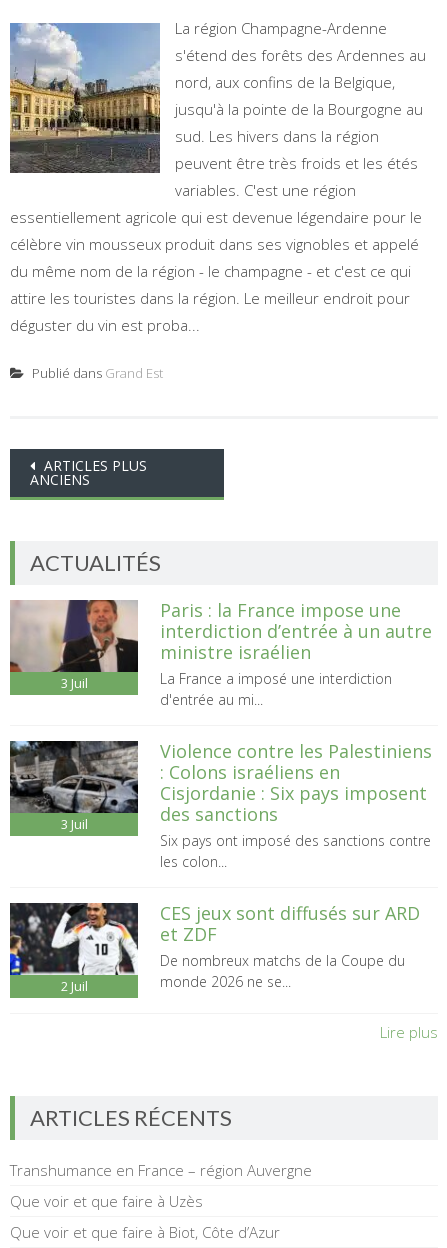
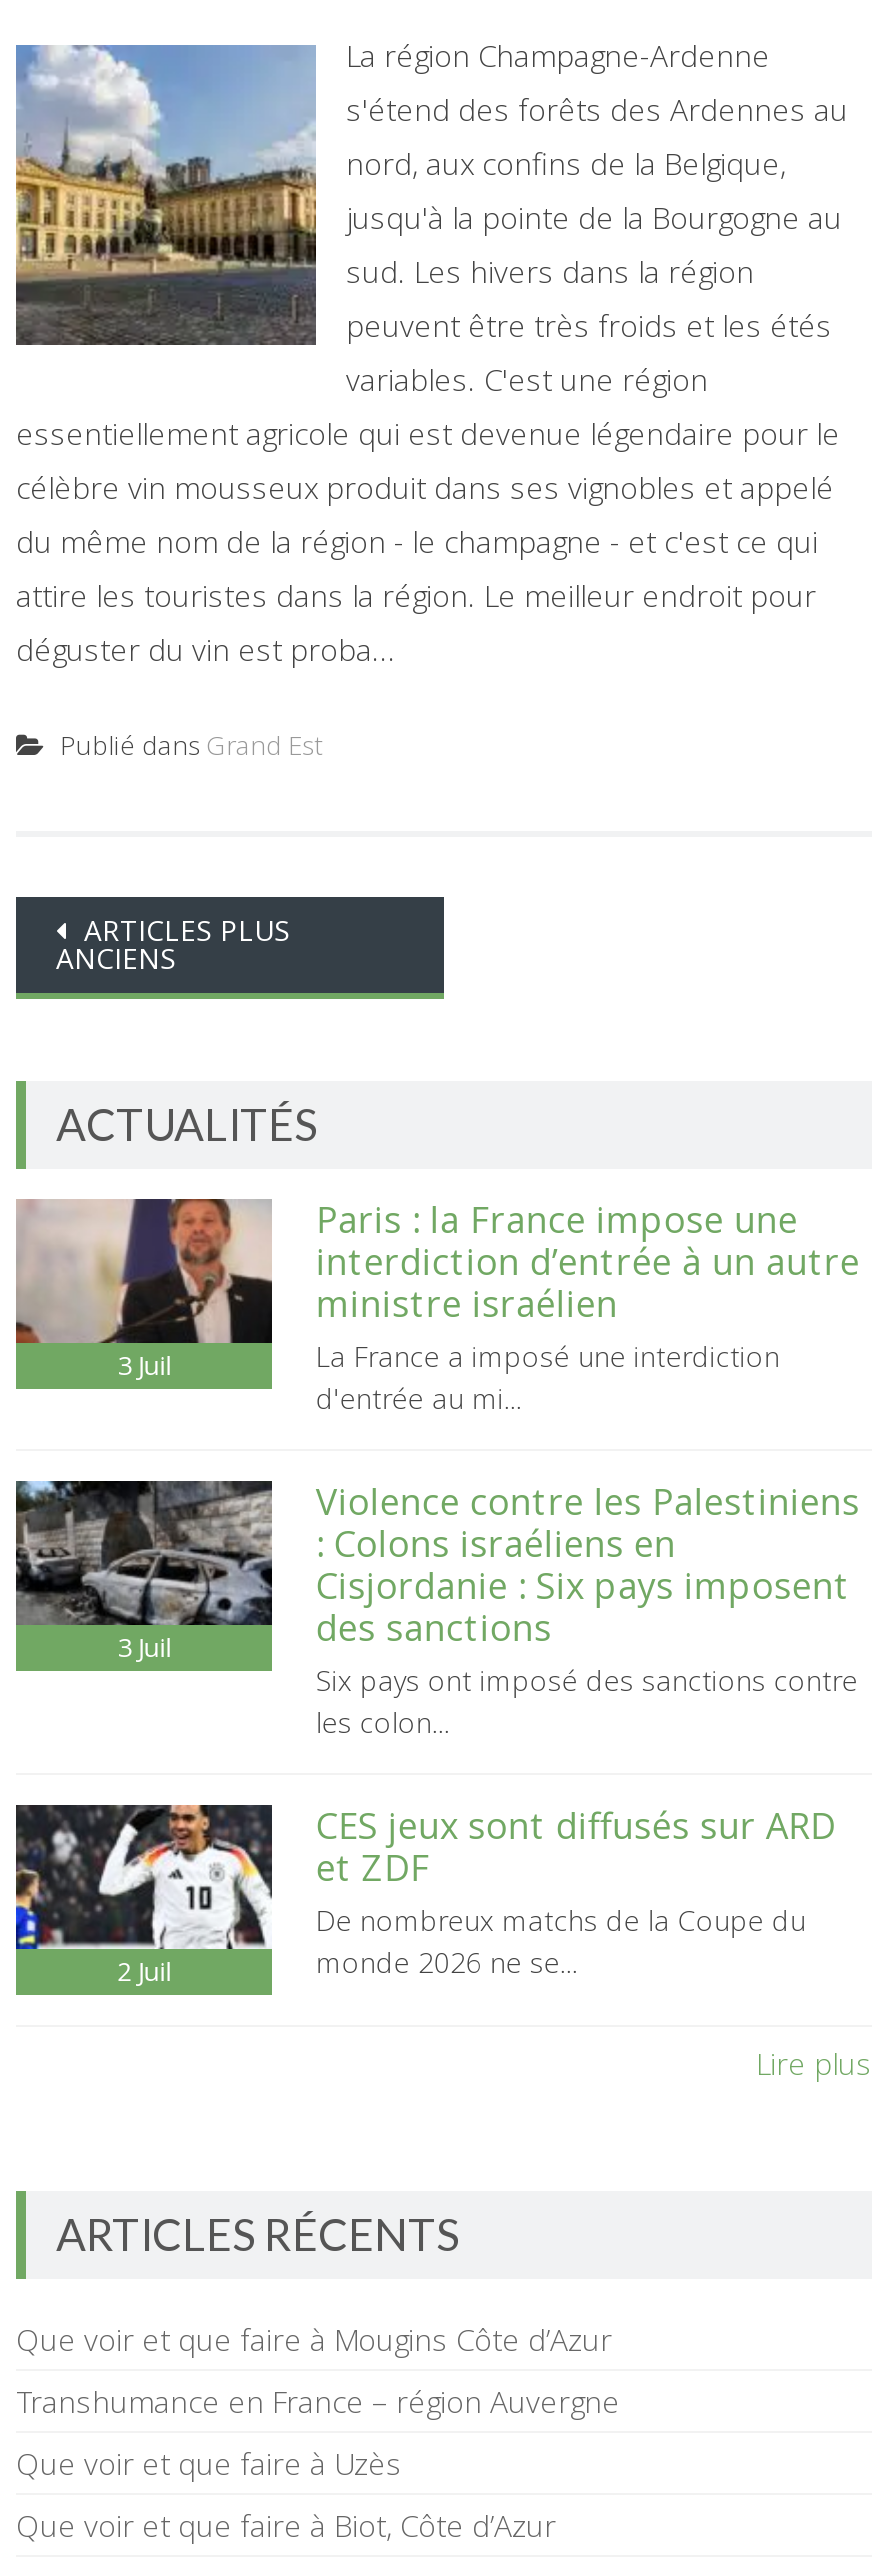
none -> [16,2319,612,2359] Que voir et que faire à Mougins Côte d’Azur

